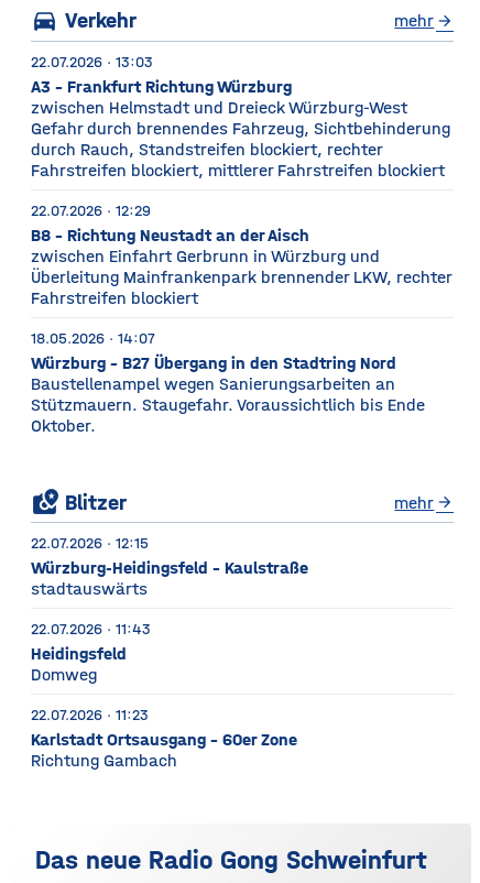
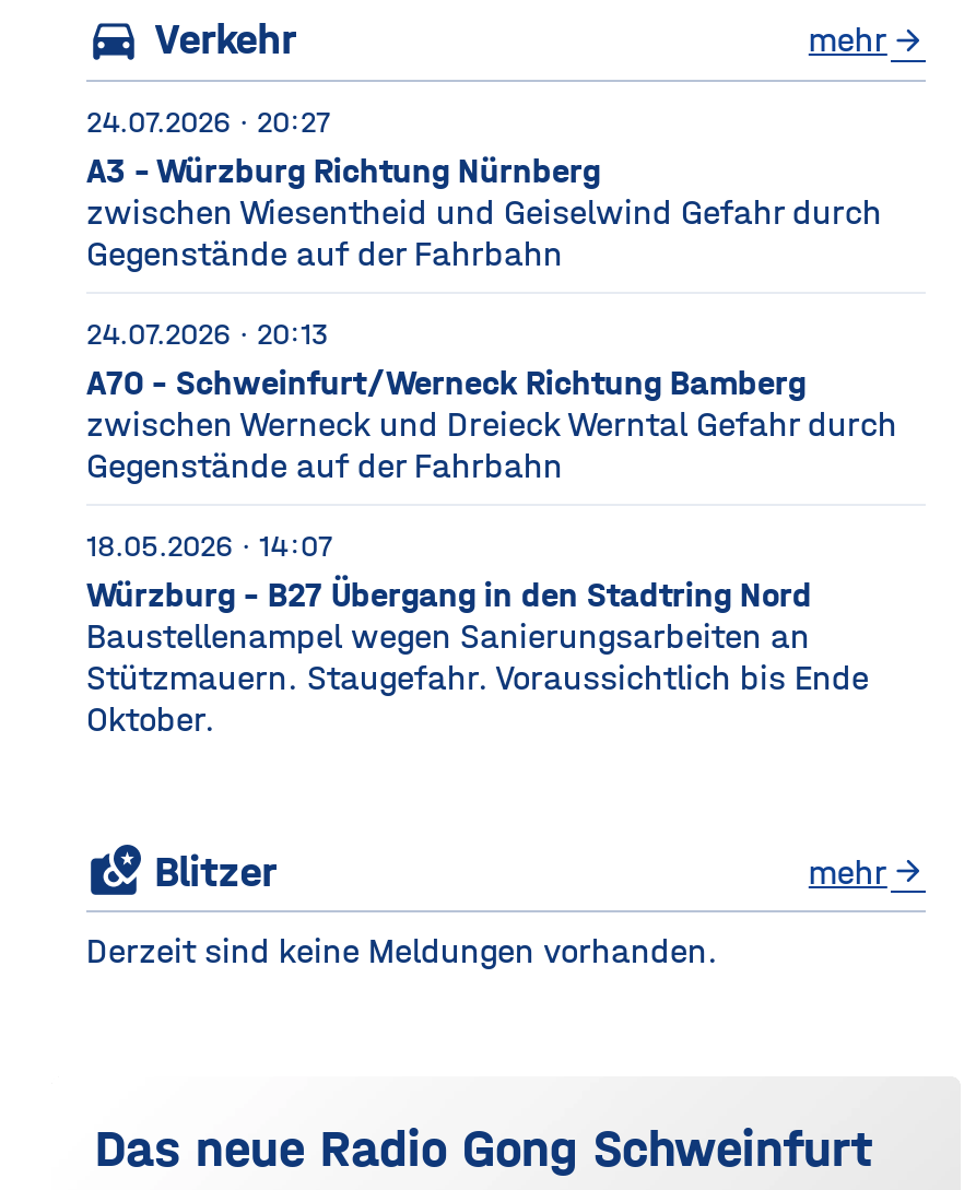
[31,53,450,180] 22.07.2026 · 13:03 | A3 - Frankfurt Richtung Würzburg | zwischen Helmstadt und Dreieck Würzburg-West | Gefahr durch brennendes Fahrzeug, Sichtbehinderung | durch Rauch, Standstreifen blockiert, rechter | Fahrstreifen blockiert, mittlerer Fahrstreifen blockiert -> [86,103,882,274] 24.07.2026 · 20:27 | A3 - Würzburg Richtung Nürnberg | zwischen Wiesentheid und Geiselwind Gefahr durch | Gegenstände auf der Fahrbahn
[31,201,451,308] 22.07.2026 · 12:29 | B8 - Richtung Neustadt an der Aisch | zwischen Einfahrt Gerbrunn in Würzburg und | Überleitung Mainfrankenpark brennender LKW, rechter | Fahrstreifen blockiert -> [86,315,897,486] 24.07.2026 · 20:13 | A70 - Schweinfurt/Werneck Richtung Bamberg | zwischen Werneck und Dreieck Werntal Gefahr durch | Gegenstände auf der Fahrbahn
[31,534,308,771] 22.07.2026 · 12:15 | Würzburg-Heidingsfeld - Kaulstraße | stadtauswärts | 22.07.2026 · 11:43 | Heidingsfeld | Domweg | 22.07.2026 · 11:23 | Karlstadt Ortsausgang - 60er Zone | Richtung Gambach -> [86,931,718,972] Derzeit sind keine Meldungen vorhanden.

